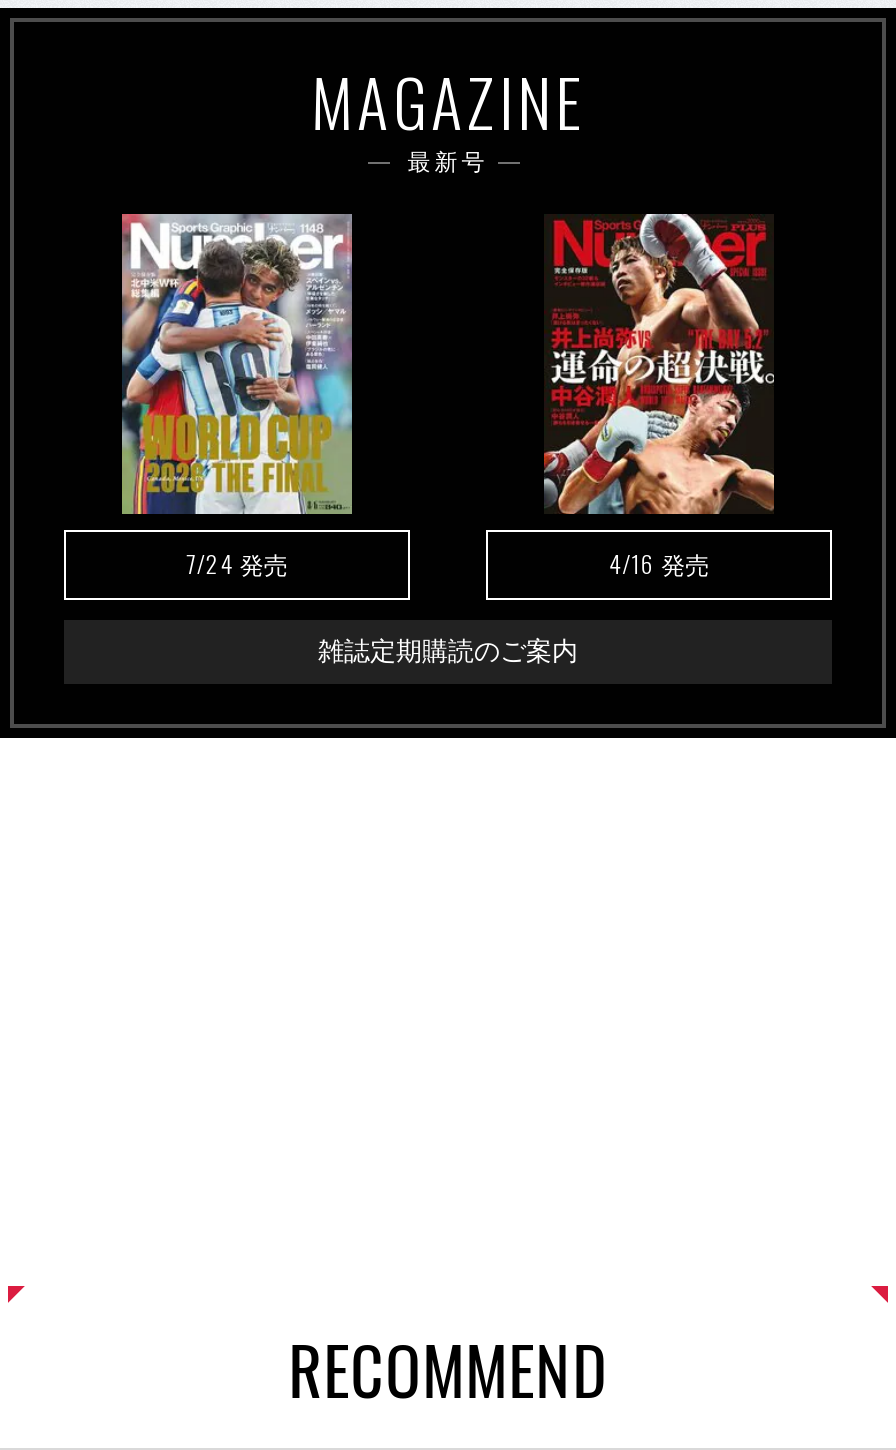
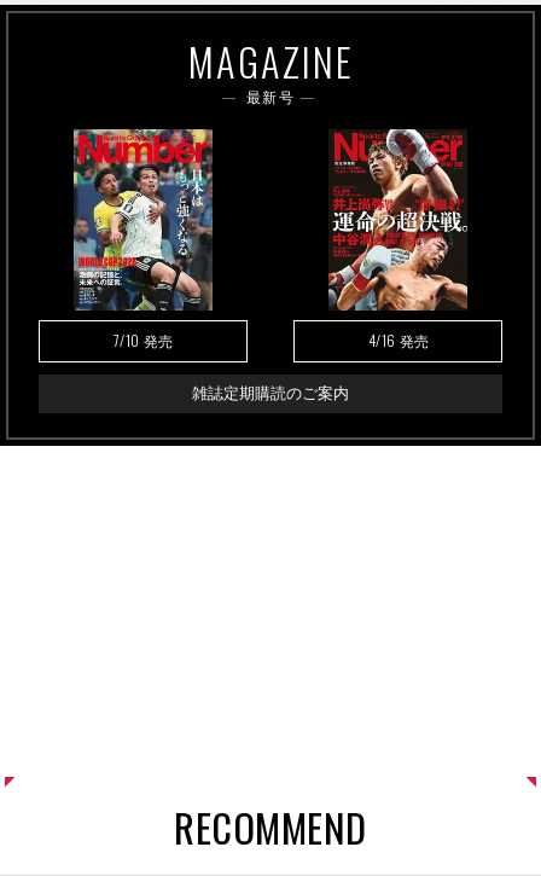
[120,212,354,579] [image] | 7/24発売 -> [74,128,213,350] [image] | 7/10発売

